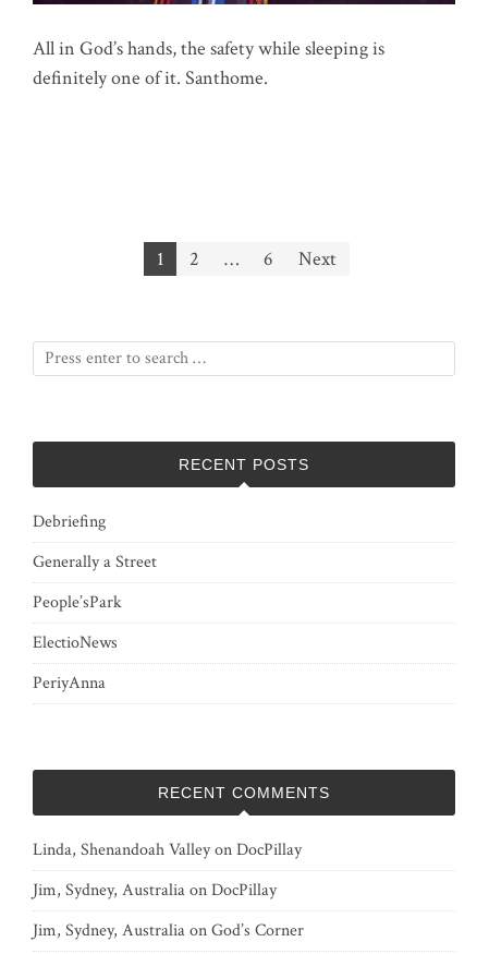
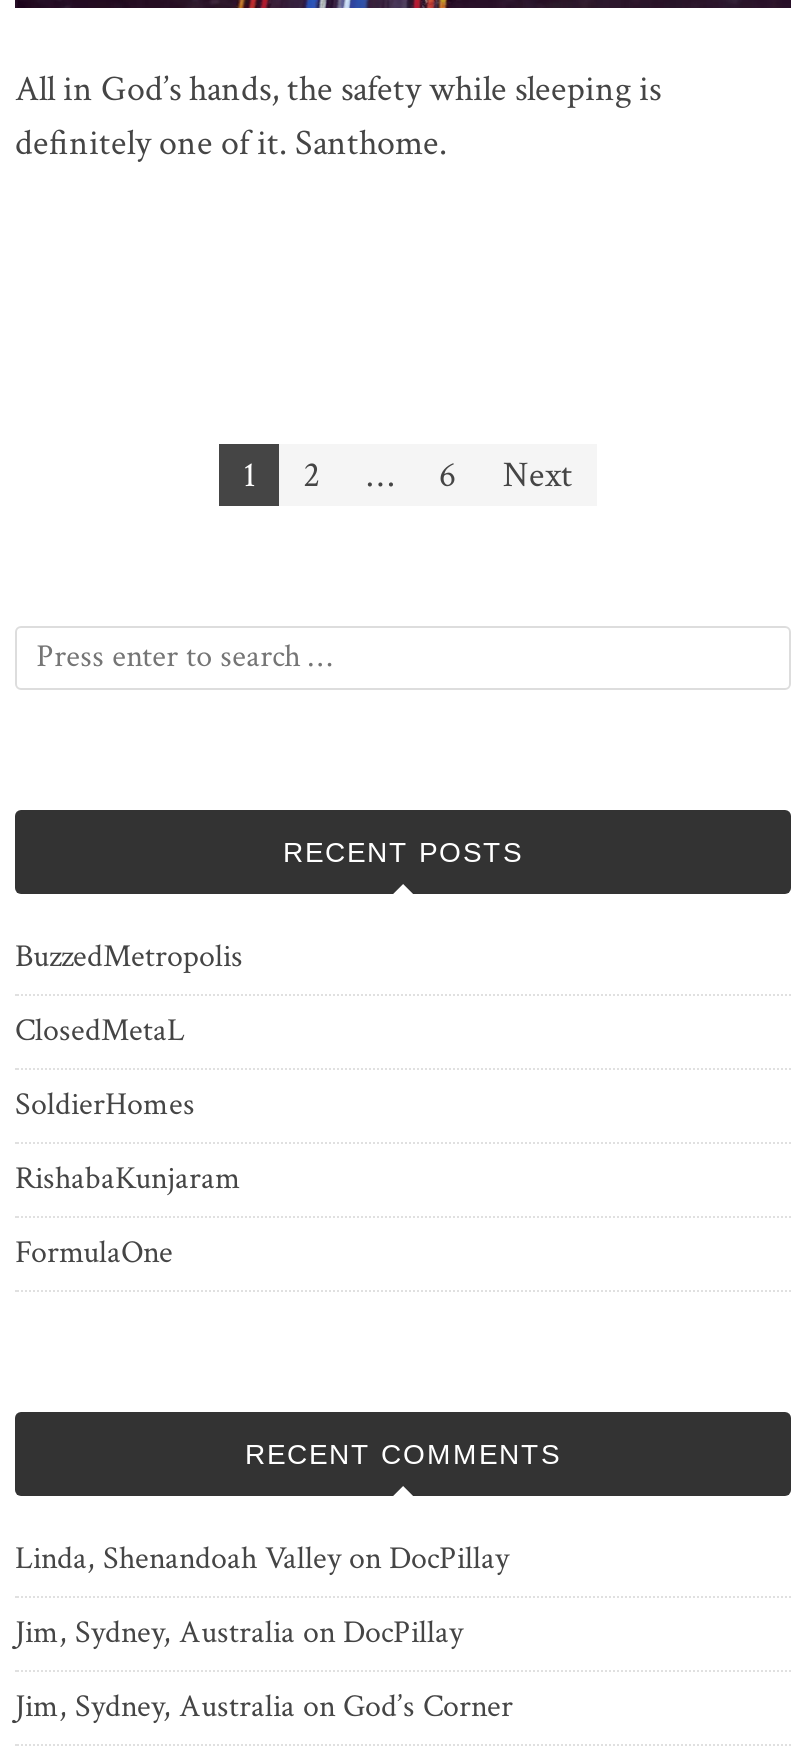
[33,510,106,533] Debriefing -> [15,935,243,977] BuzzedMetropolis
[33,550,157,573] Generally a Street -> [15,1009,185,1051] ClosedMetaL
[33,590,122,613] People’sPark -> [15,1083,195,1125] SoldierHomes
[33,631,118,654] ElectioNews -> [15,1157,241,1199] RishabaKunjaram
[33,671,106,694] PeriyAnna -> [15,1231,173,1273] FormulaOne

